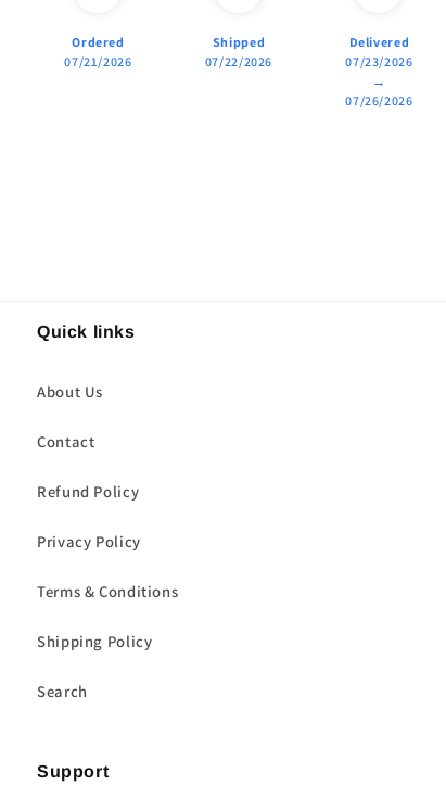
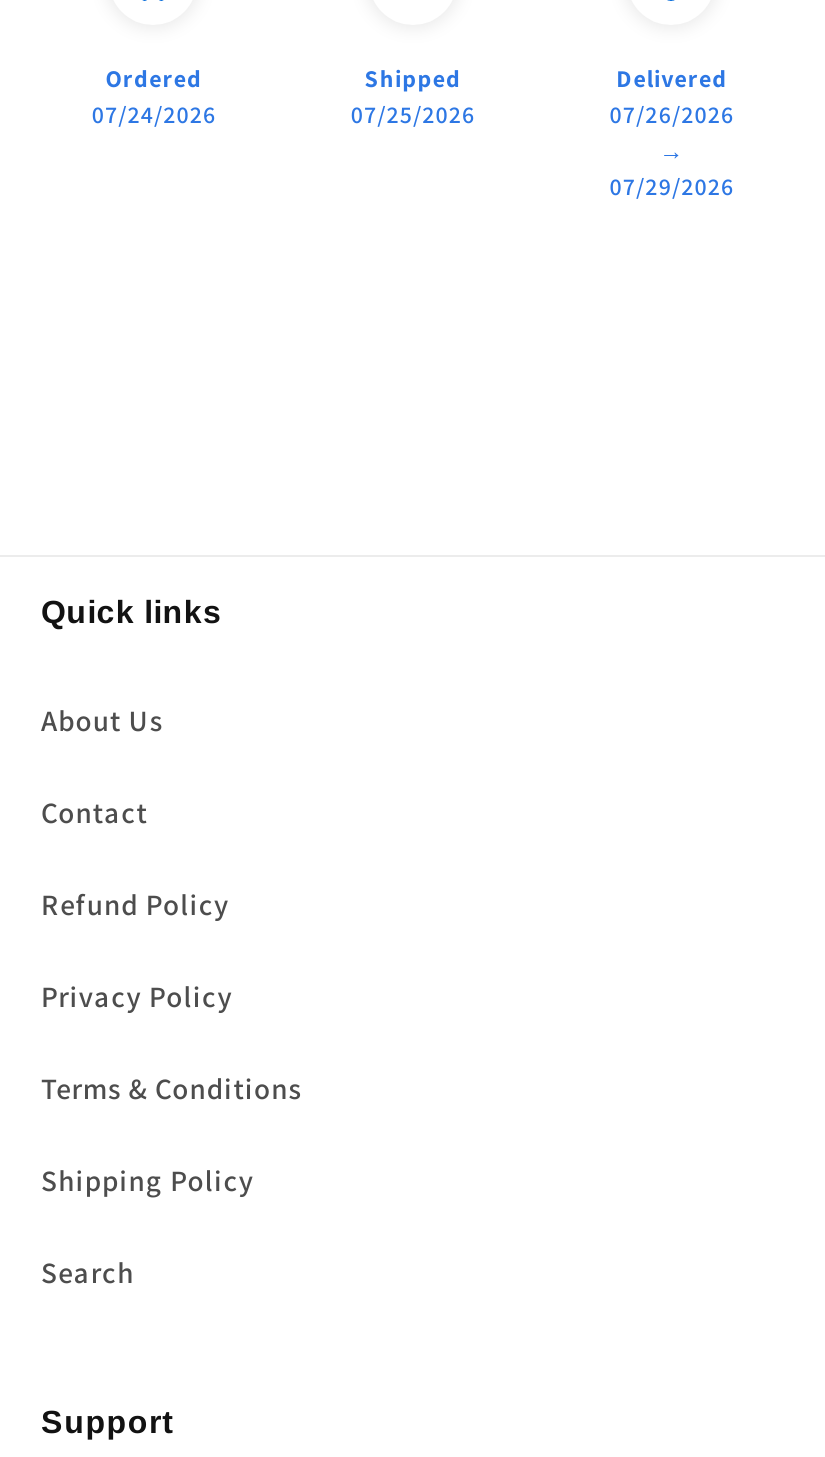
[64,54,132,70] 07/21/2026 -> [92,99,216,129] 07/24/2026
[205,54,272,70] 07/22/2026 -> [351,99,475,129] 07/25/2026
[345,54,413,70] 07/23/2026 -> [610,99,734,129] 07/26/2026
[345,93,413,109] 07/26/2026 -> [610,171,734,201] 07/29/2026

